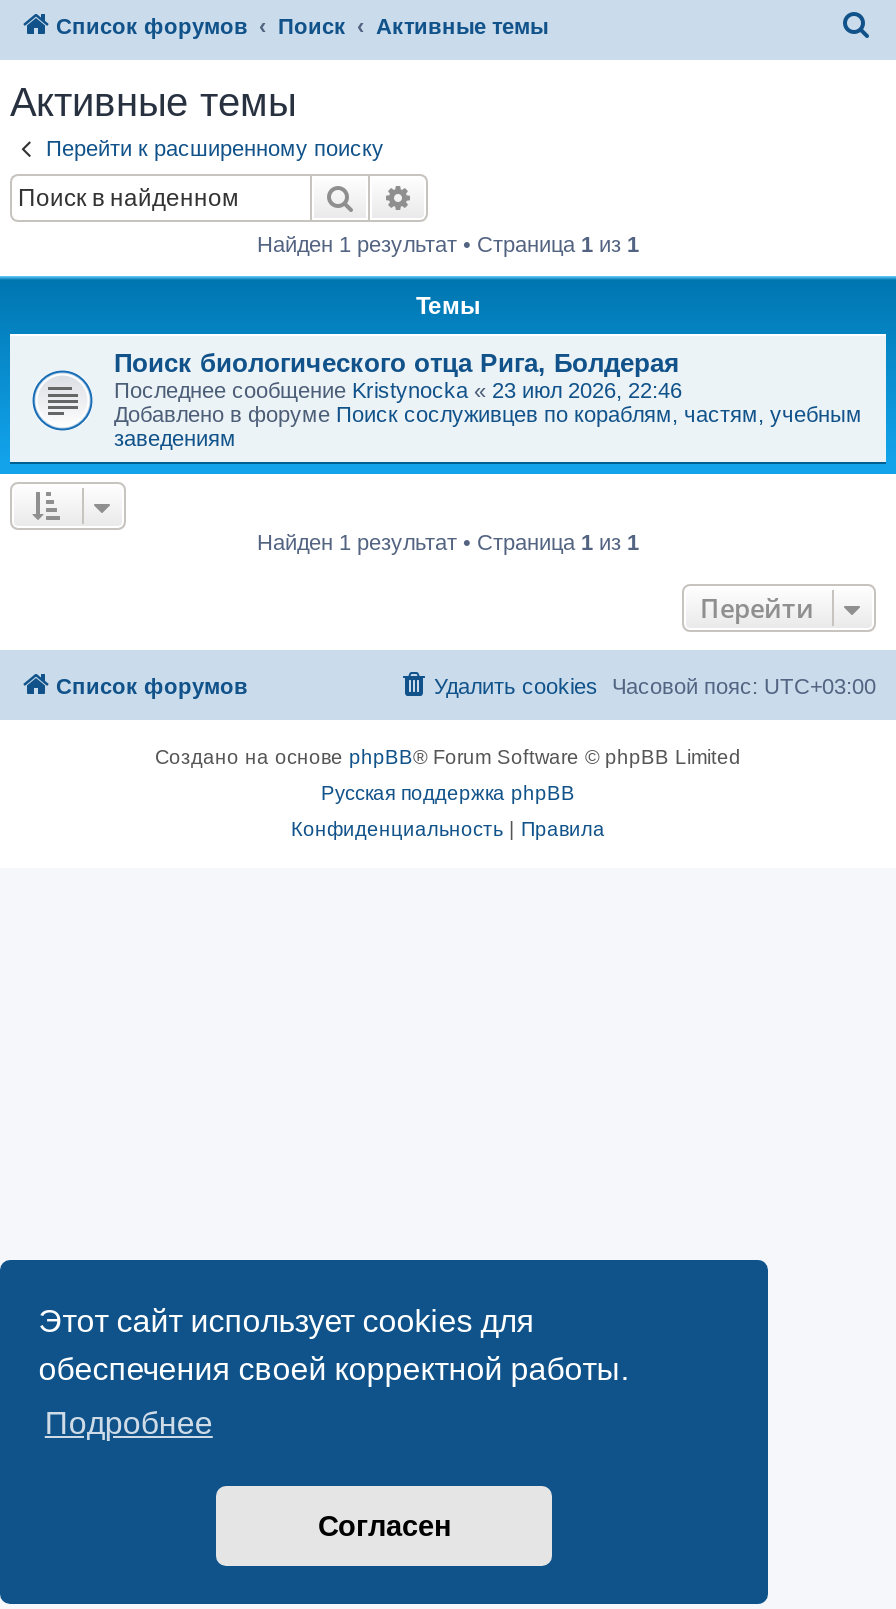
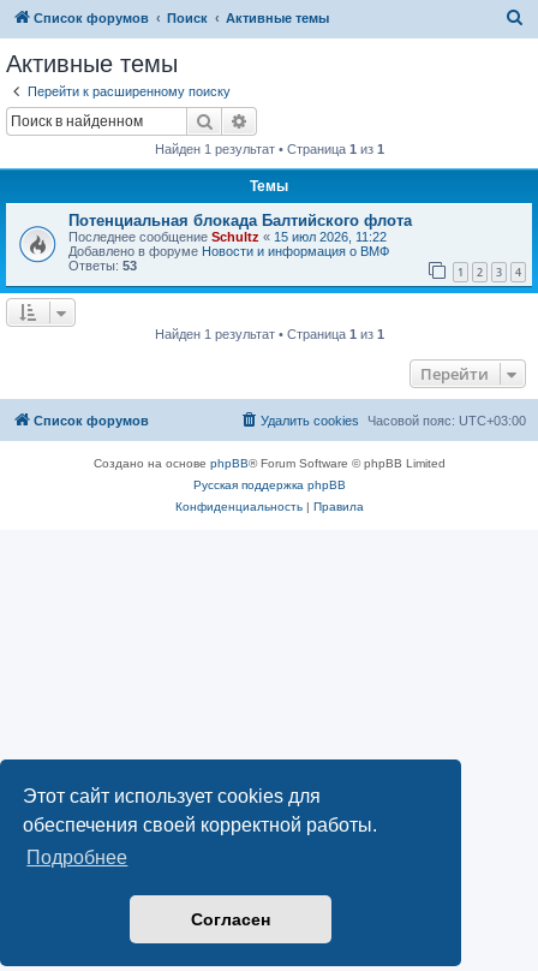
[114,347,862,449] Поиск биологического отца Рига, Болдерая | Последнее сообщение Kristynocka «23 июл 2026, 22:46 | Добавлено в форуме Поиск сослуживцев по кораблям, частям, учебным | заведениям -> [68,211,521,280] Потенциальная блокада Балтийского флота | Последнее сообщение Schultz «15 июл 2026, 11:22 | Добавлено в форуме Новости и информация о ВМФ | Ответы: 53 | 1 | 2 | 3 | 4

